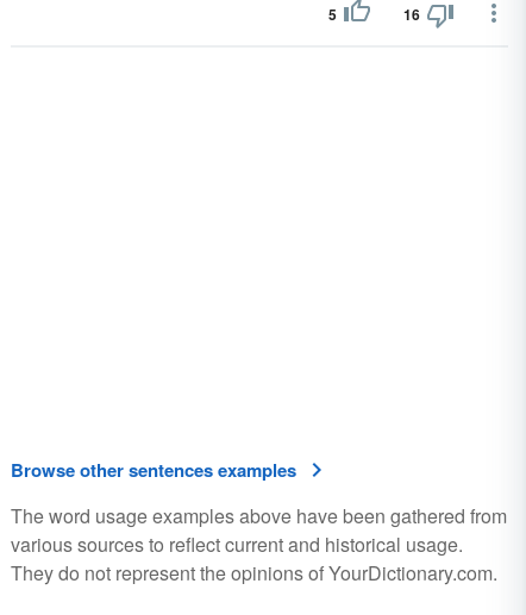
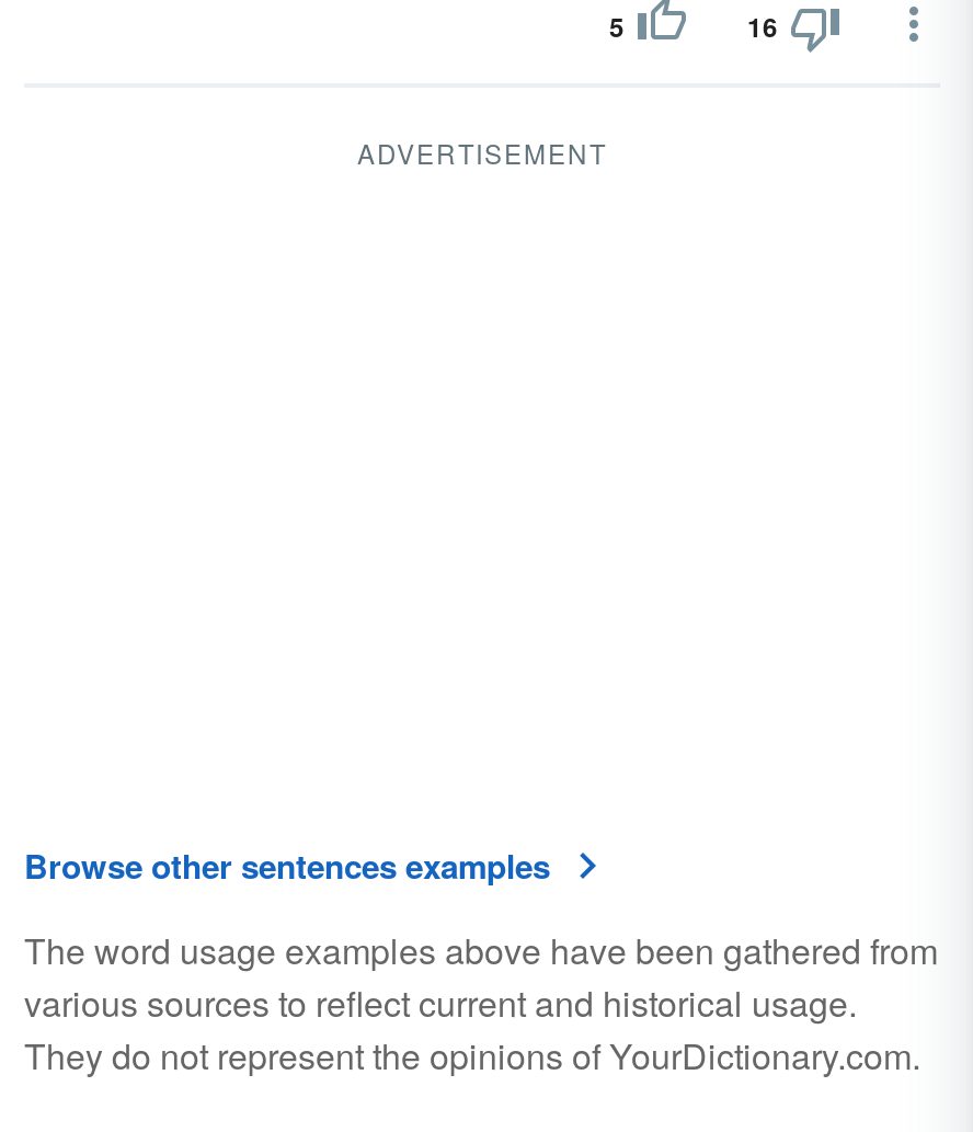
none -> [357,134,607,171] ADVERTISEMENT

